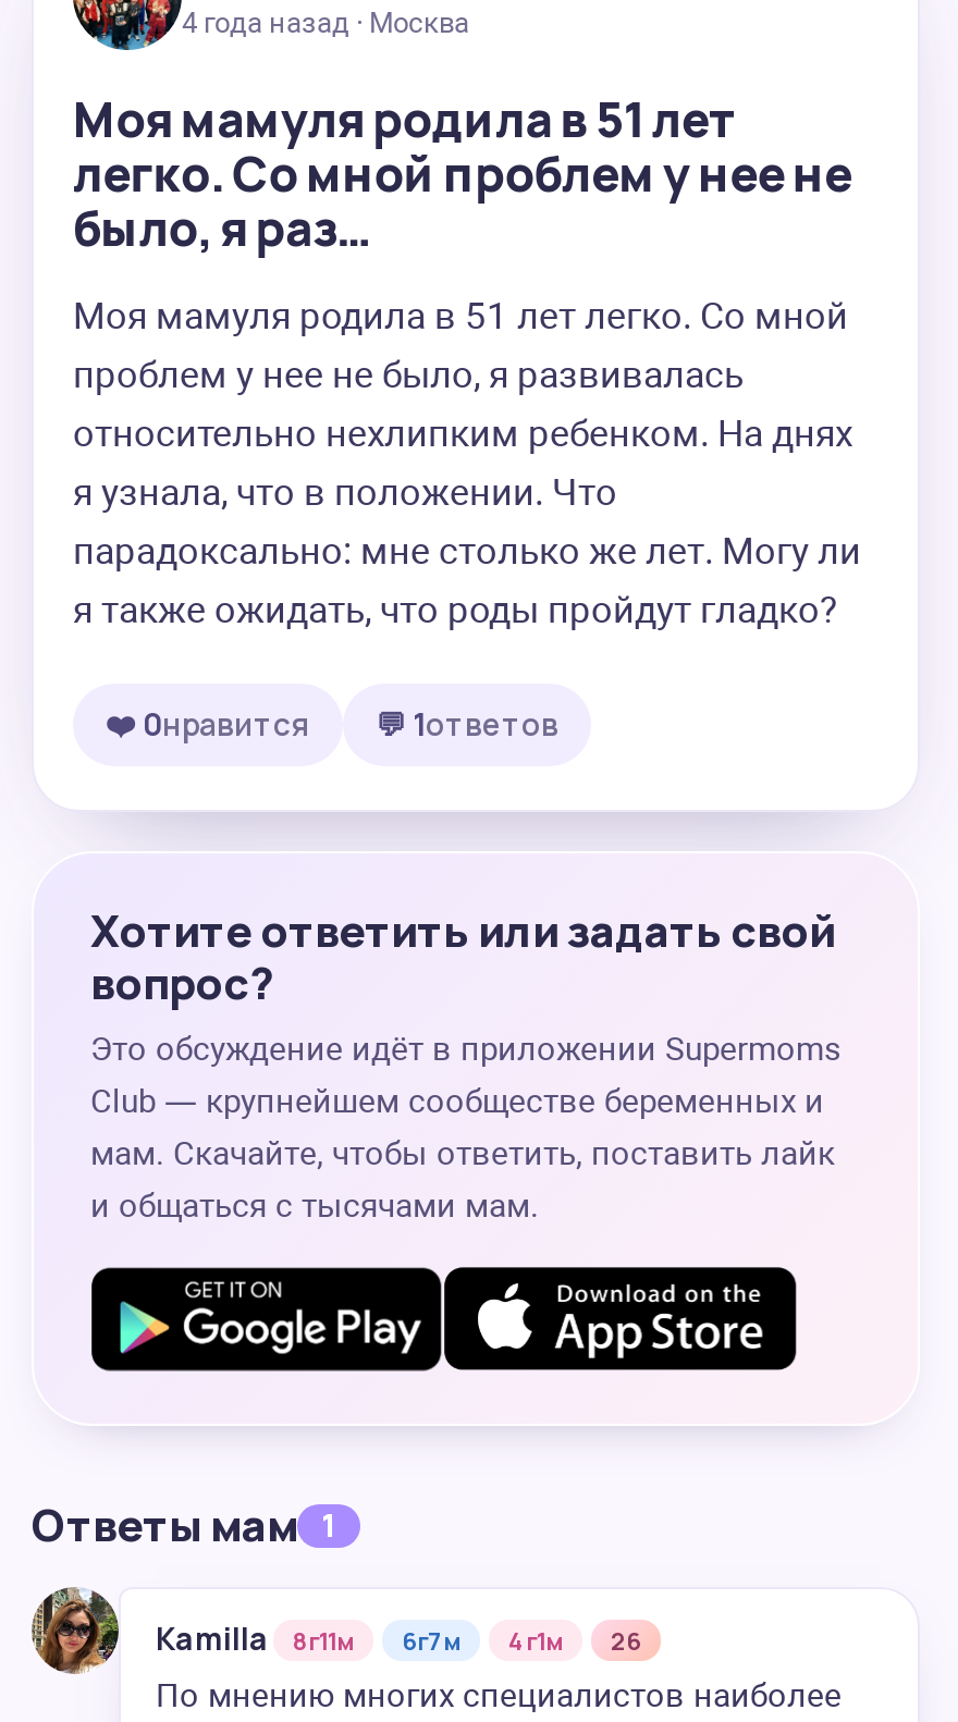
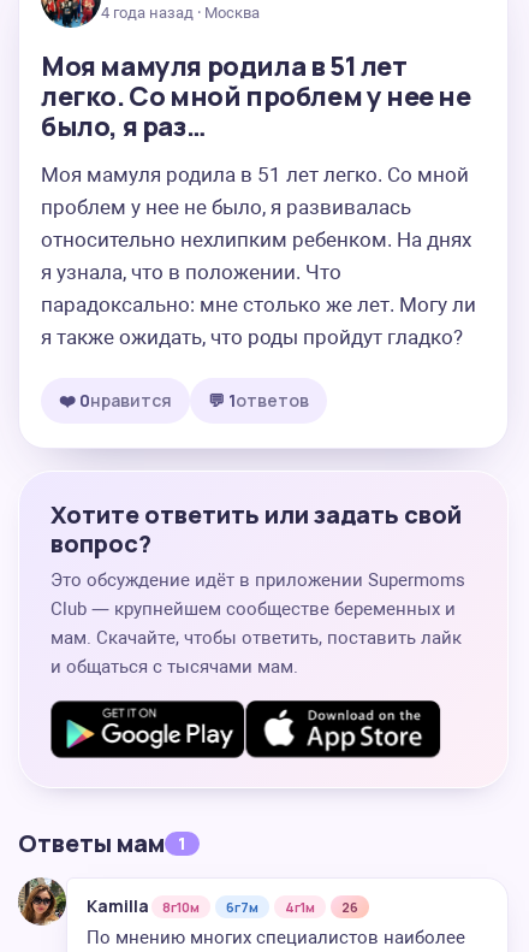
[156,1618,641,1659] Kamilla 8г11м 6г7м 4г1м 26 -> [87,894,358,917] Kamilla 8г10м 6г7м 4г1м 26

